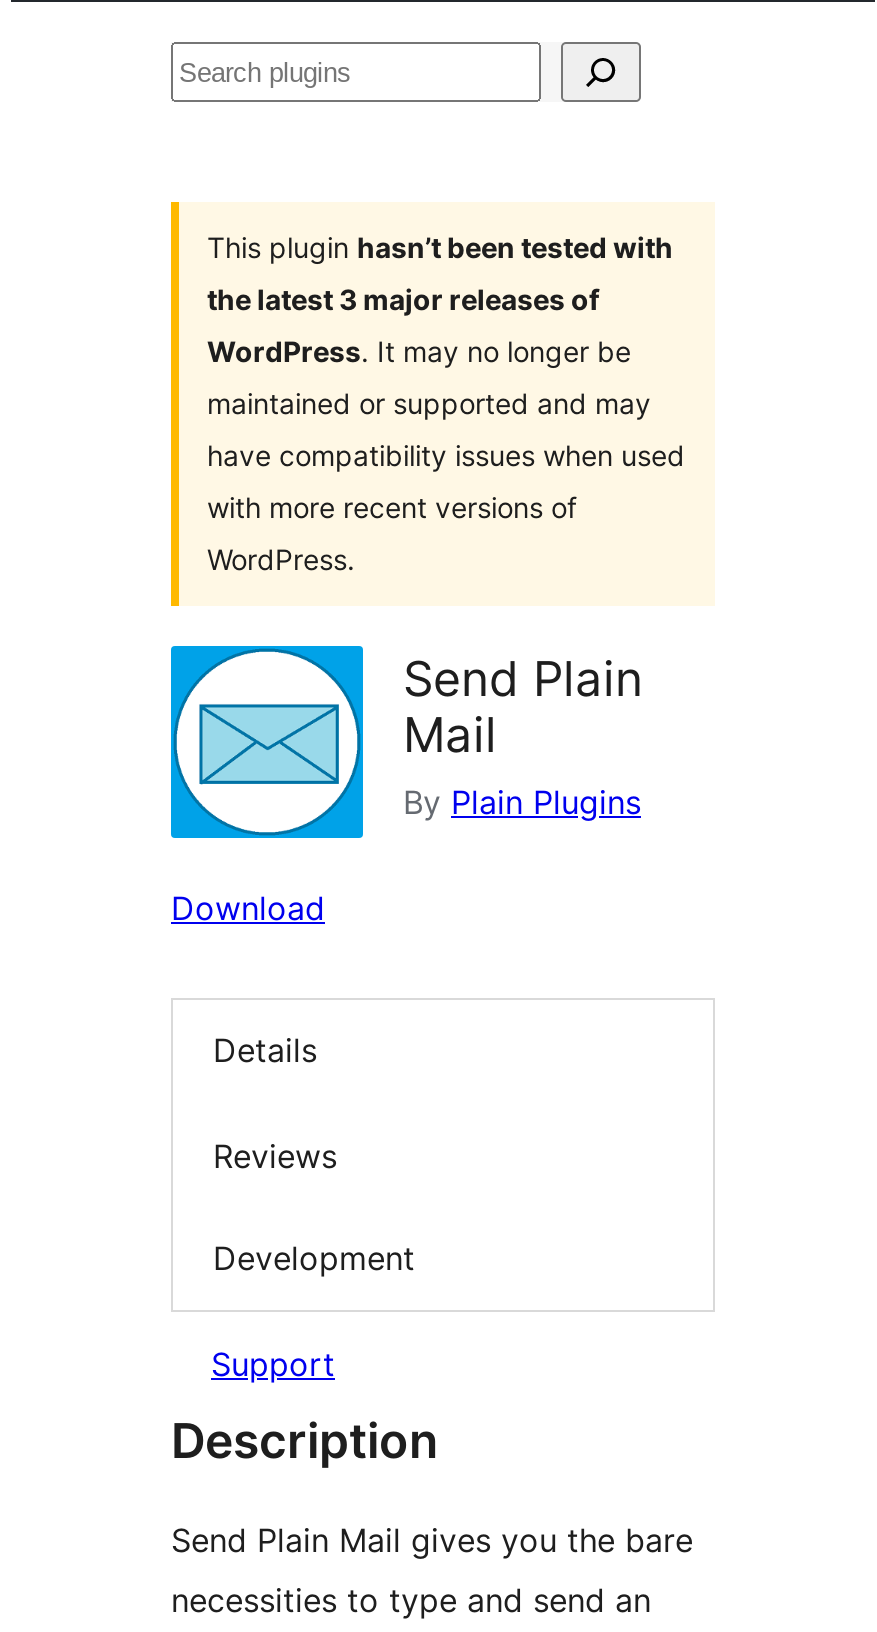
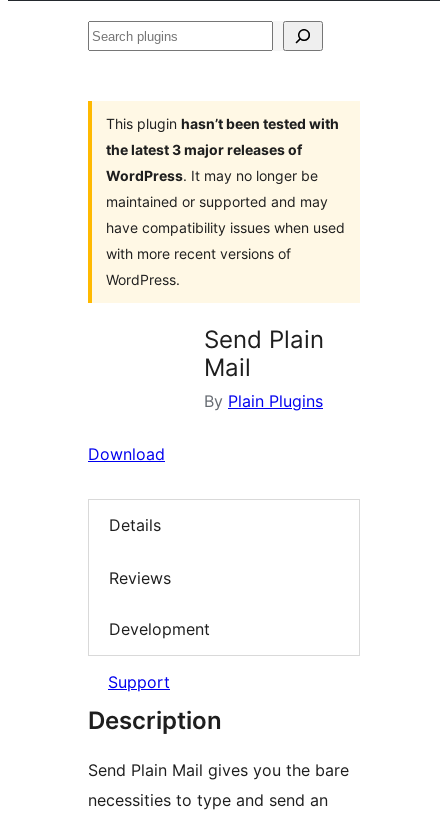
[169,644,365,840] [image] -> none

